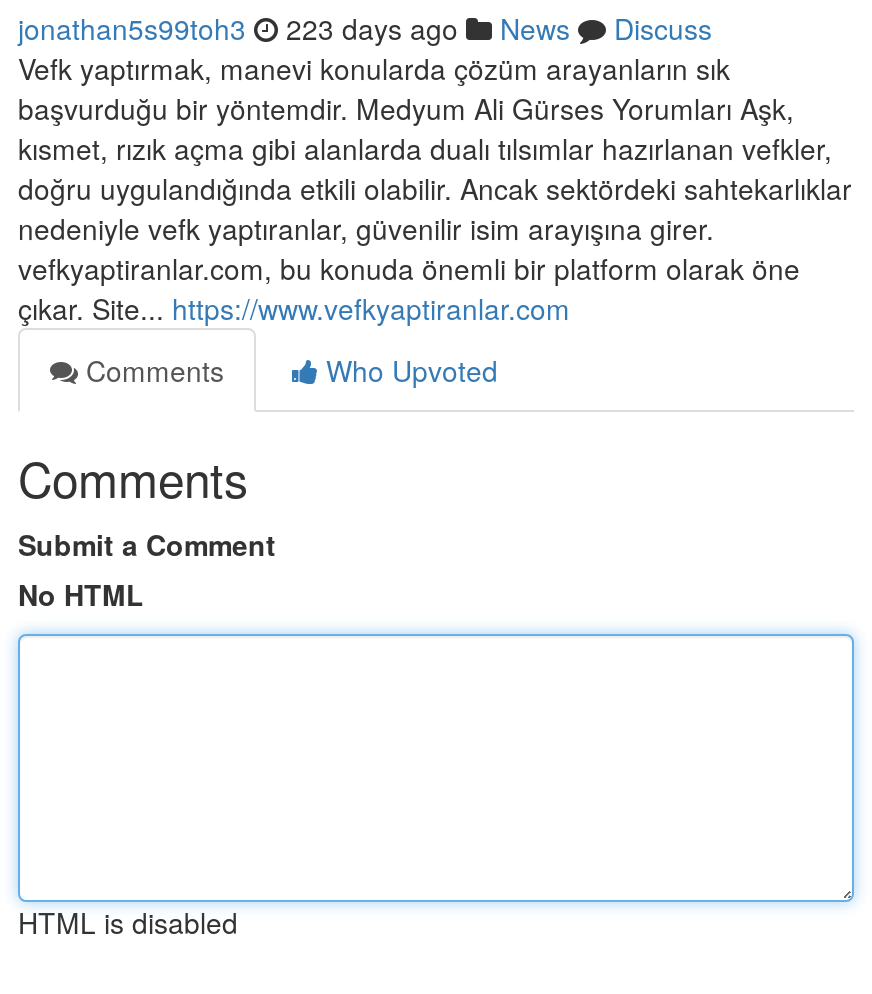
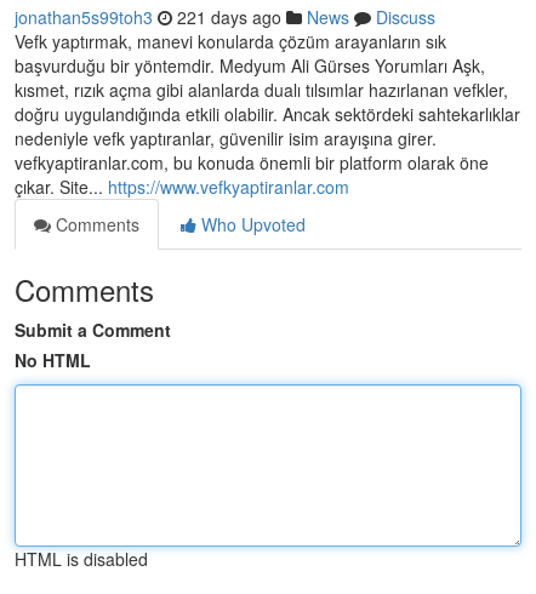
[18,8,712,48] jonathan5s99toh3 223 days ago News Discuss -> [15,5,435,29] jonathan5s99toh3 221 days ago News Discuss

